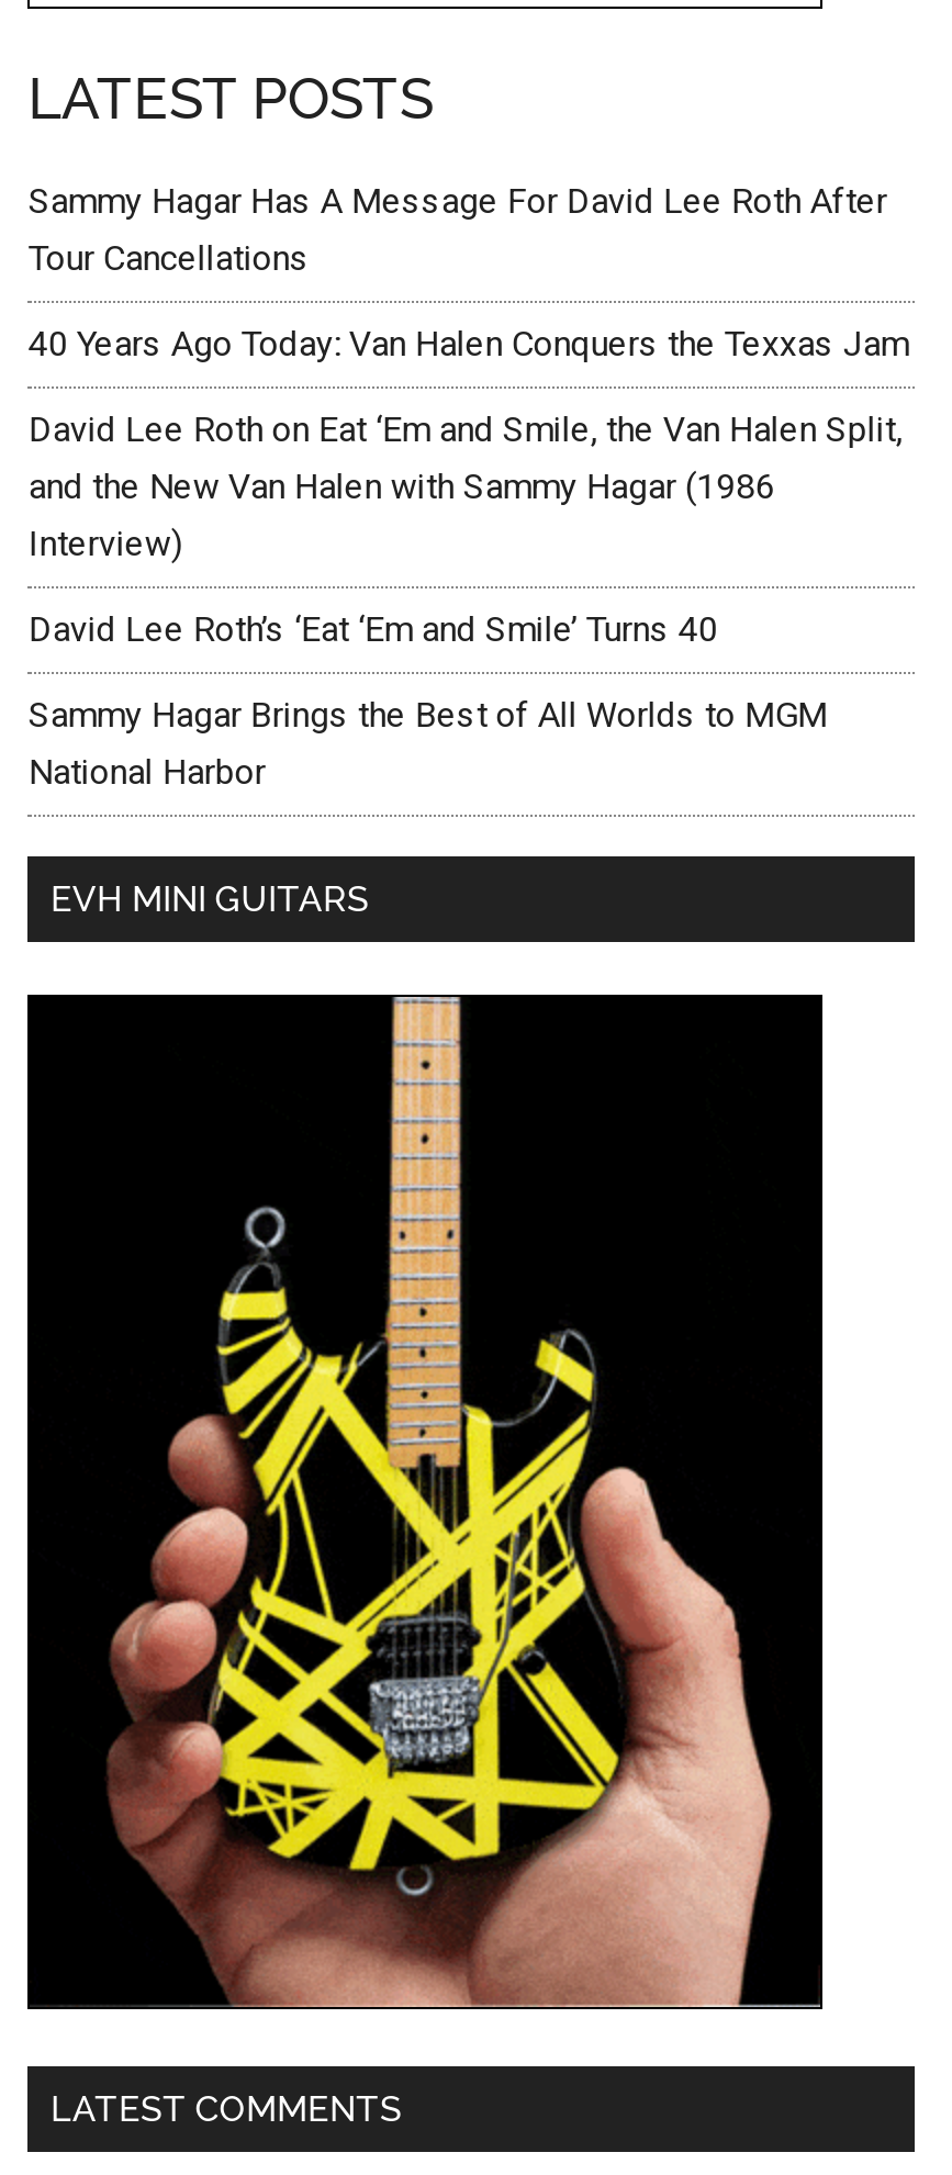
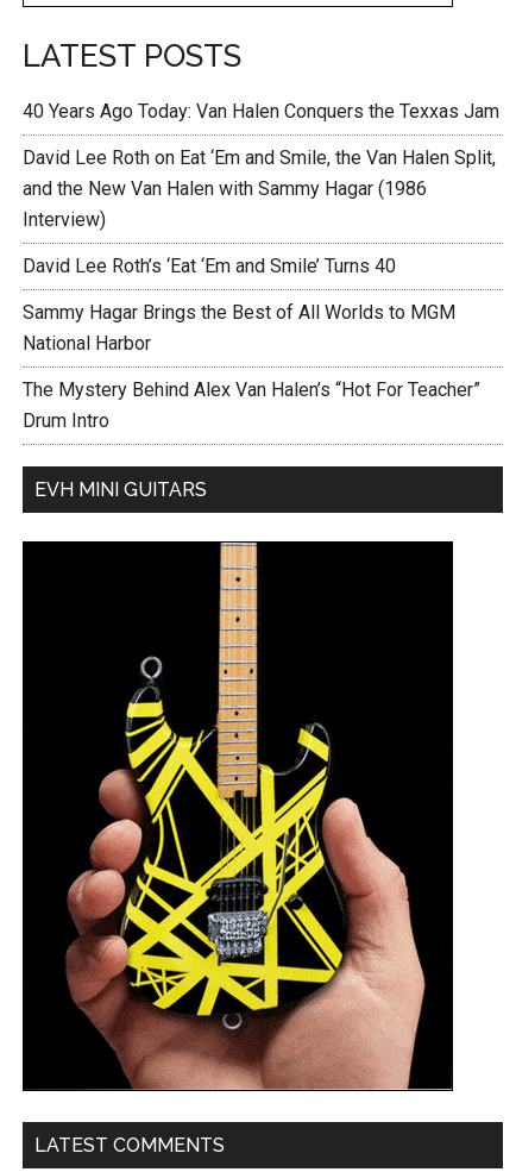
[28,179,887,278] Sammy Hagar Has A Message For David Lee Roth After | Tour Cancellations -> none
moved [28,322,909,792] -> [23,99,500,354]: 40 Years Ago Today: Van Halen Conquers the Texxas Jam | David Lee Roth on Eat ‘Em and Smile, the Van Halen Split, | and the New Van Halen with Sammy Hagar (1986 | Interview) | David Lee Roth’s ‘Eat ‘Em and Smile’ Turns 40 | Sammy Hagar Brings the Best of All Worlds to MGM | National Harbor
none -> [23,378,481,431] The Mystery Behind Alex Van Halen’s “Hot For Teacher” | Drum Intro

